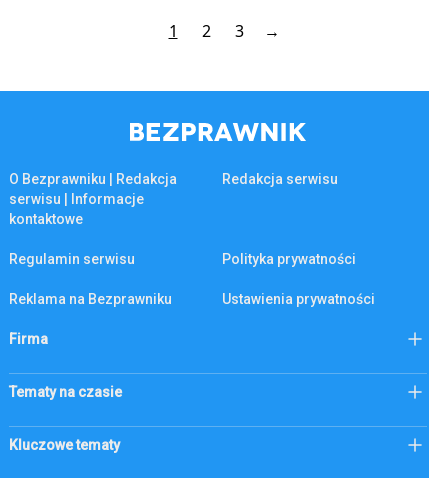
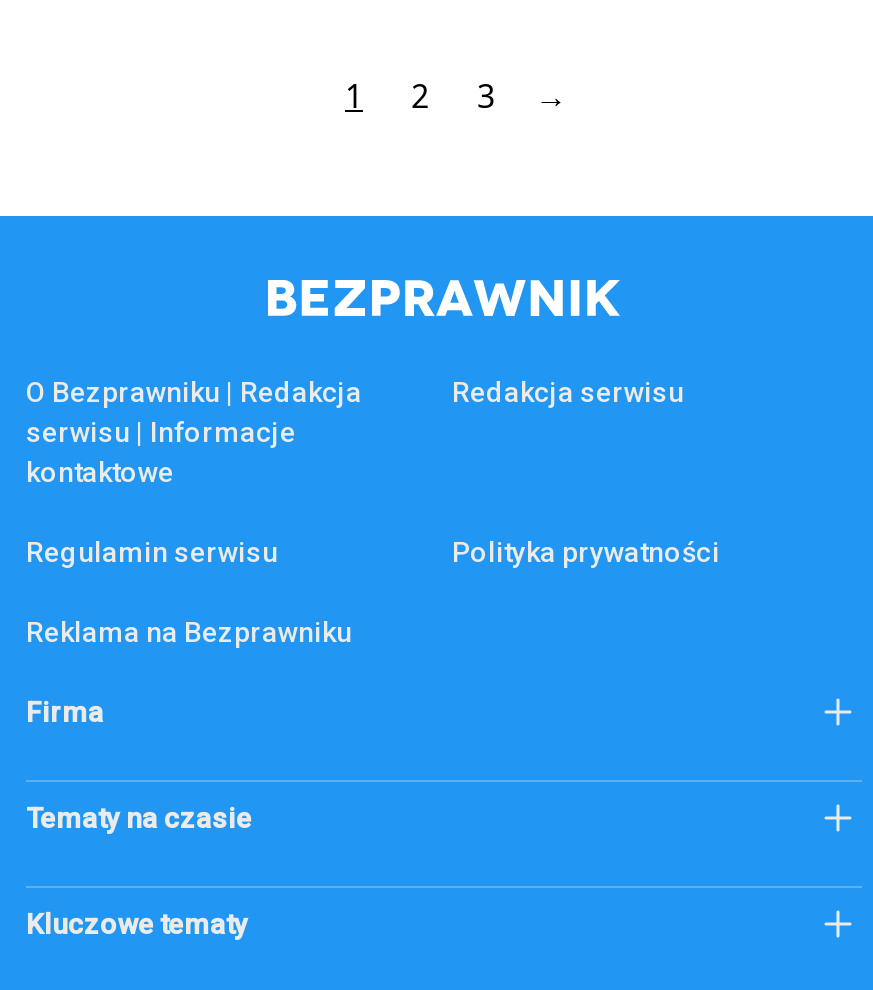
[222,291,375,307] Ustawienia prywatności -> none

